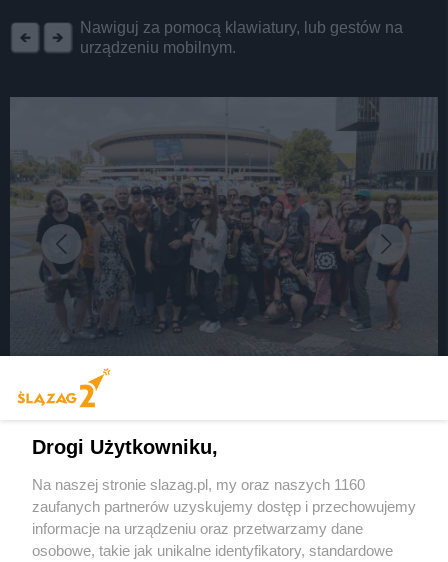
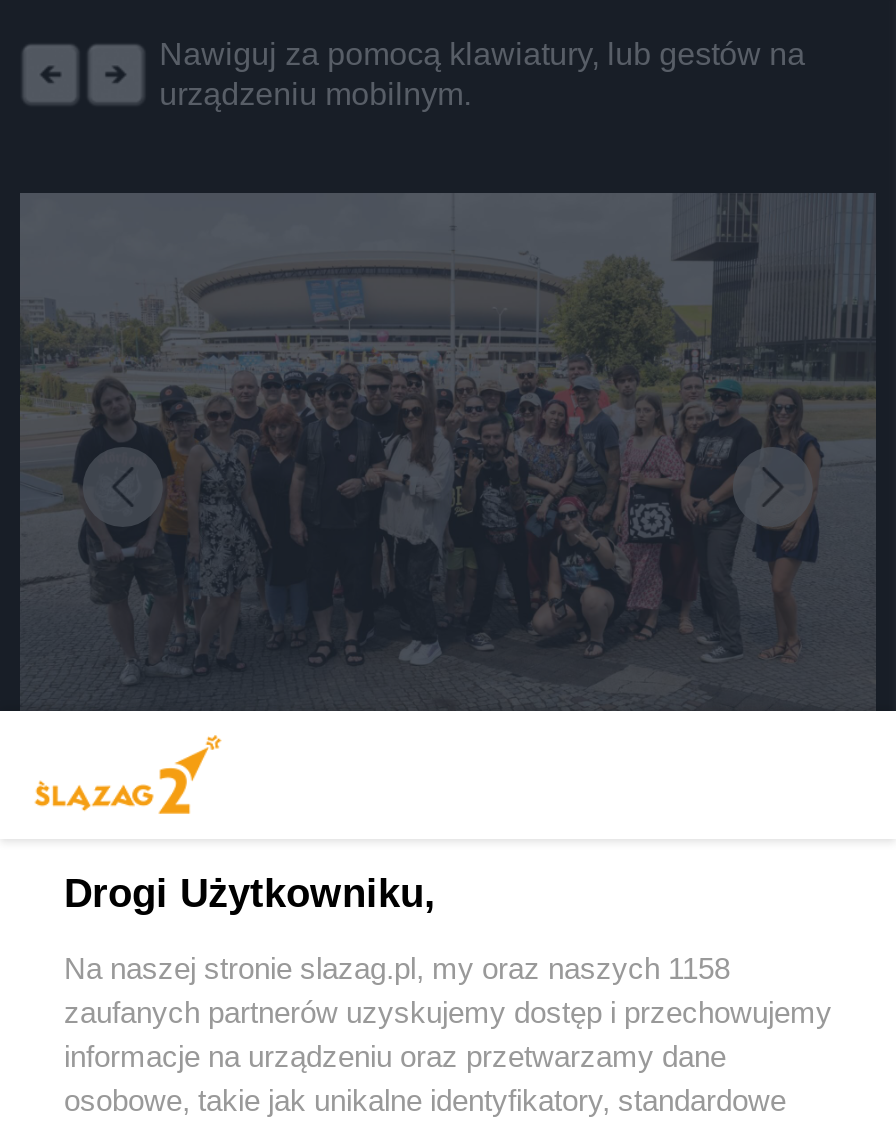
[32,476,365,493] Na naszej stronie slazag.pl, my oraz naszych 1160 -> [64,951,730,985] Na naszej stronie slazag.pl, my oraz naszych 1158

